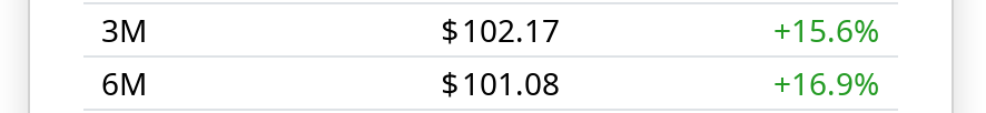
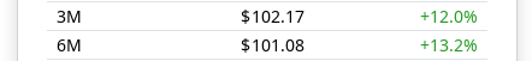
[773,9,880,51] +15.6% -> [420,5,478,28] +12.0%
[773,62,880,104] +16.9% -> [420,33,478,56] +13.2%

